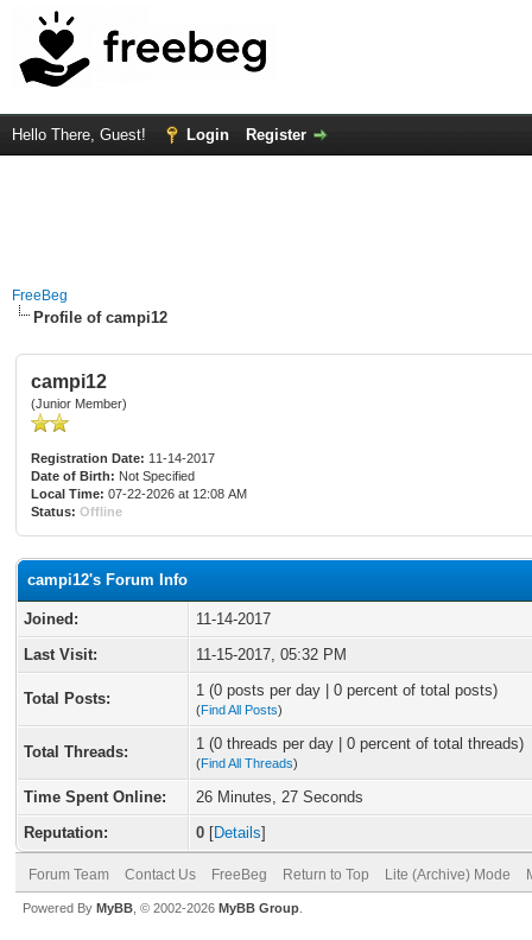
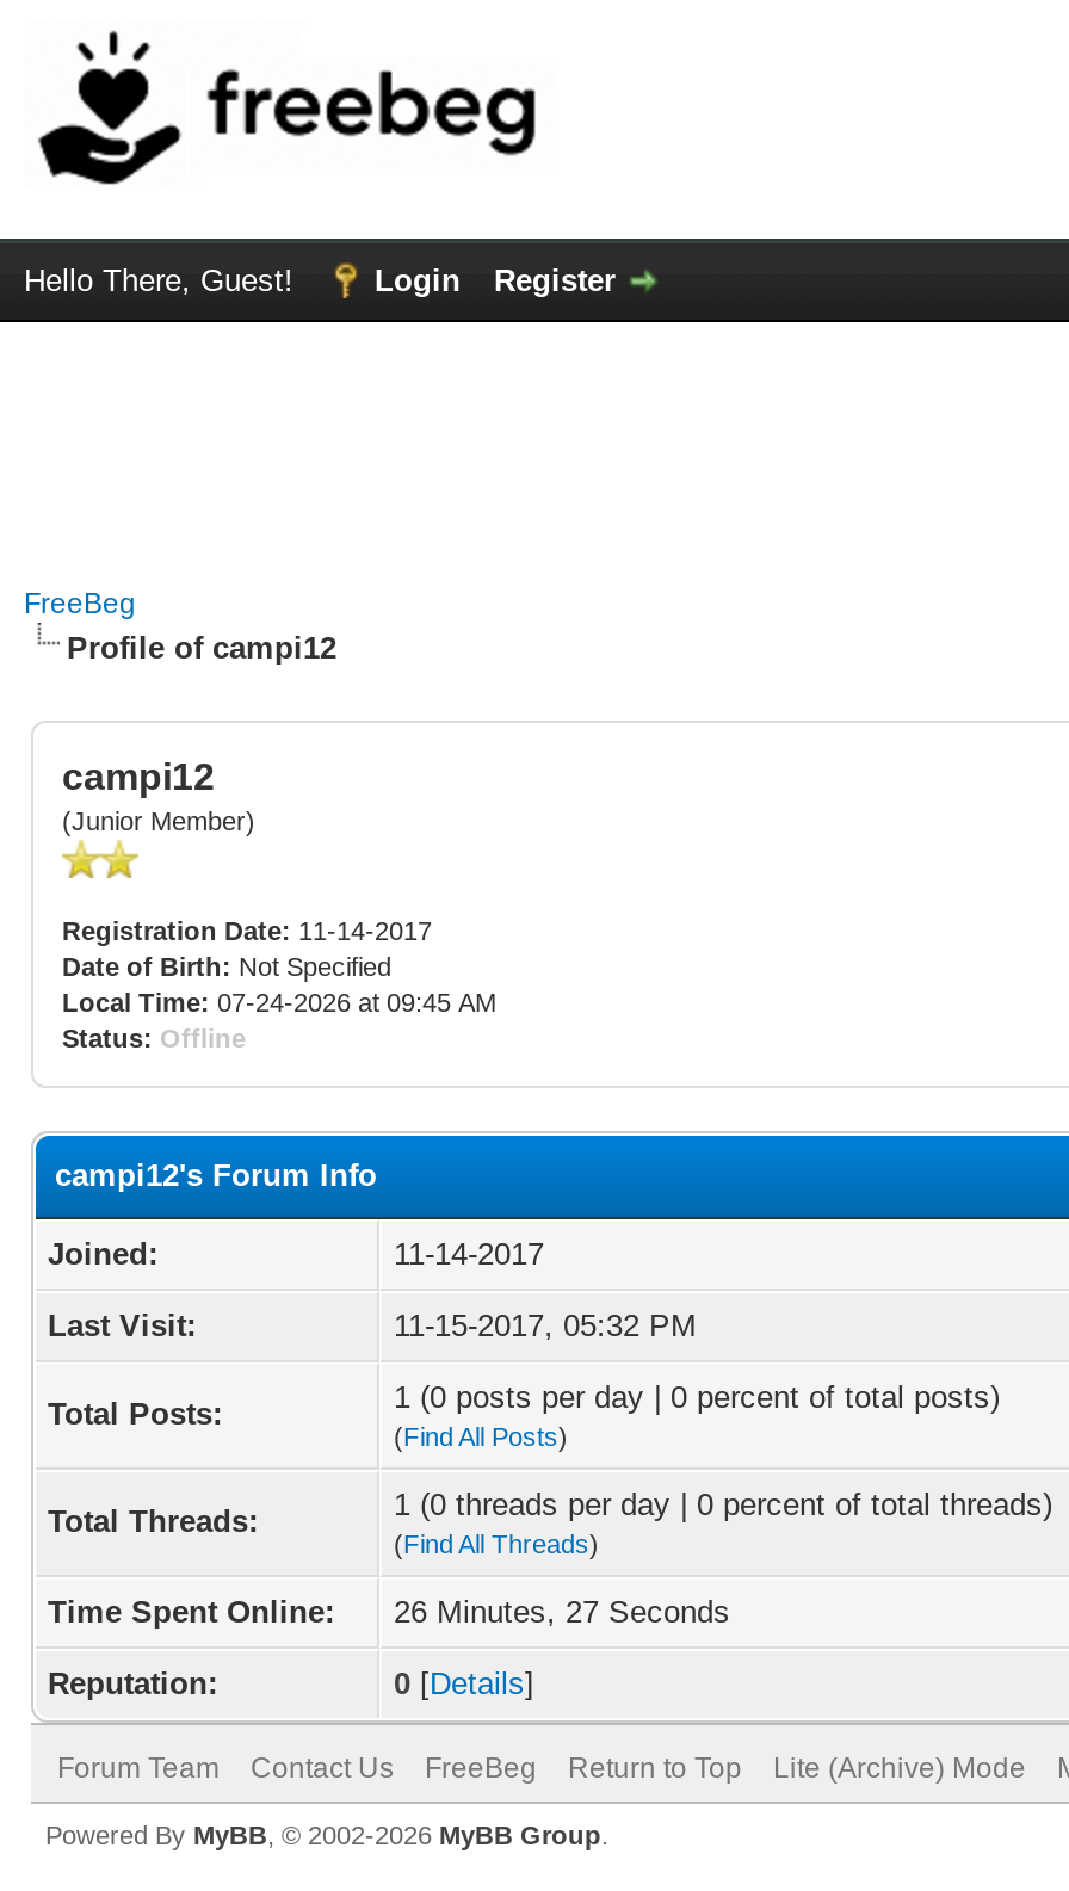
[31,487,247,501] Local Time: 07-22-2026 at 12:08 AM -> [62,988,496,1016] Local Time: 07-24-2026 at 09:45 AM

